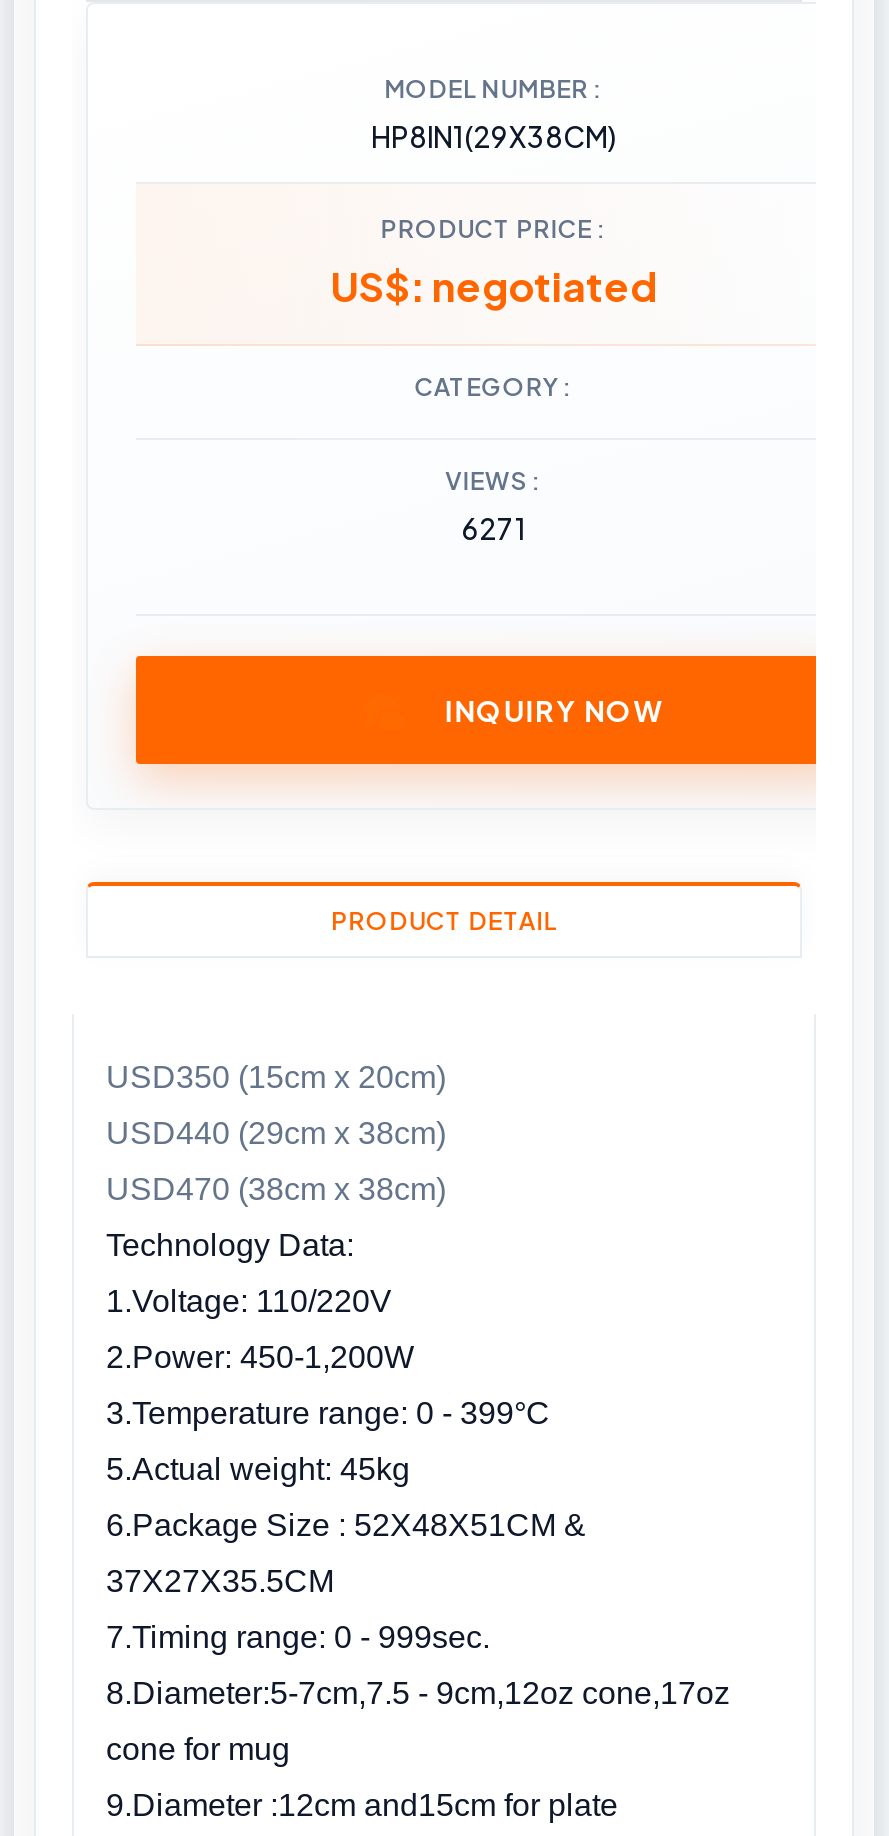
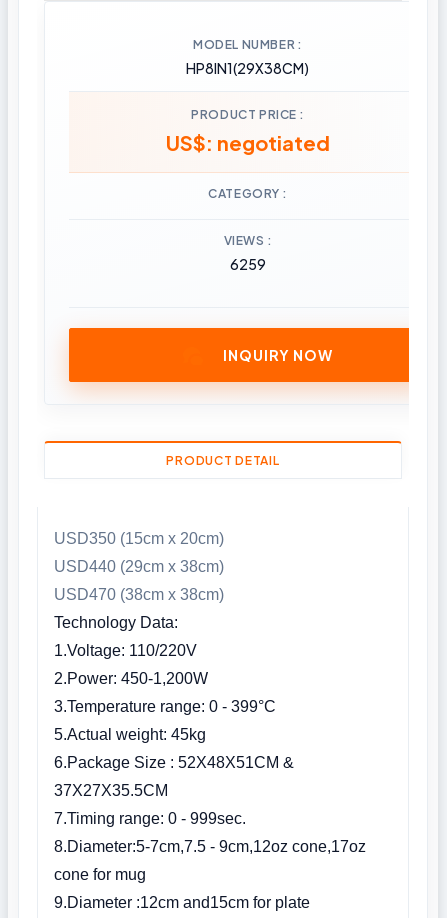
[461,510,527,546] 6271 -> [230,255,266,273] 6259

